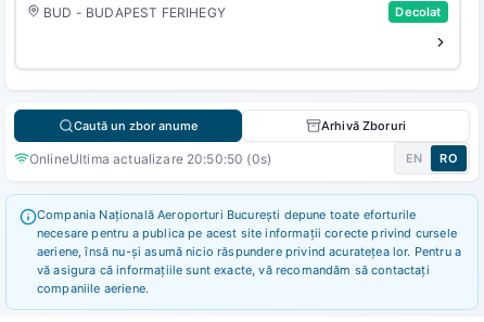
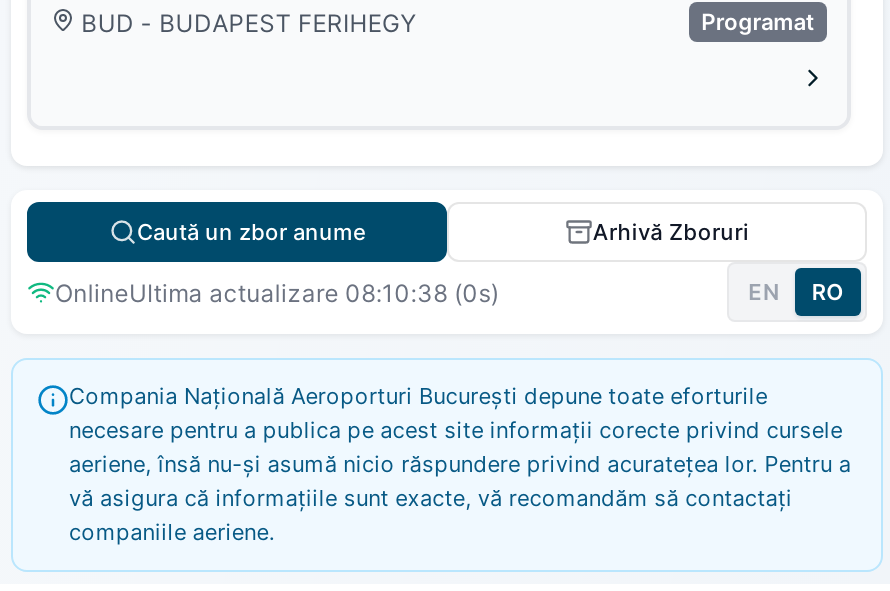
[396,5,441,20] Decolat -> [701,8,814,36] Programat
[29,150,271,167] OnlineUltima actualizare 20:50:50 (0s) -> [55,277,499,307] OnlineUltima actualizare 08:10:38 (0s)

